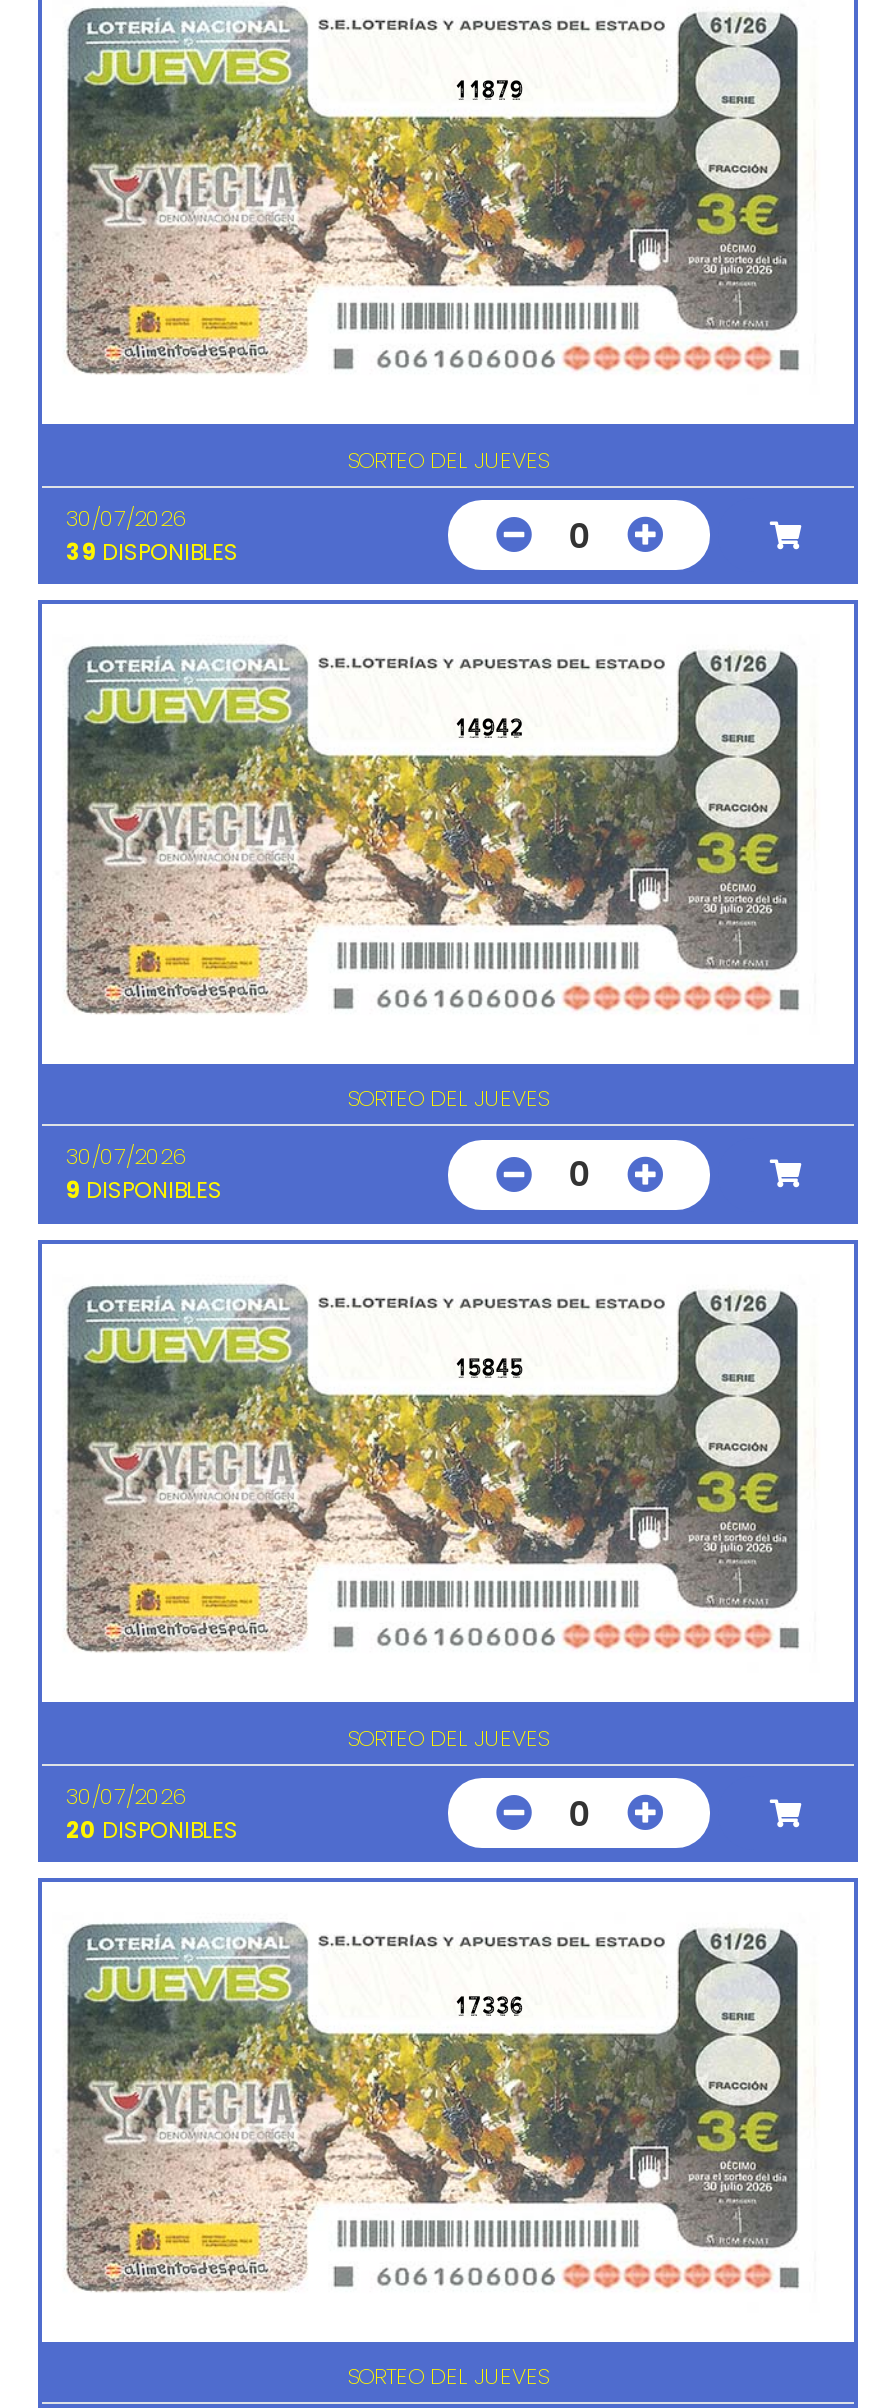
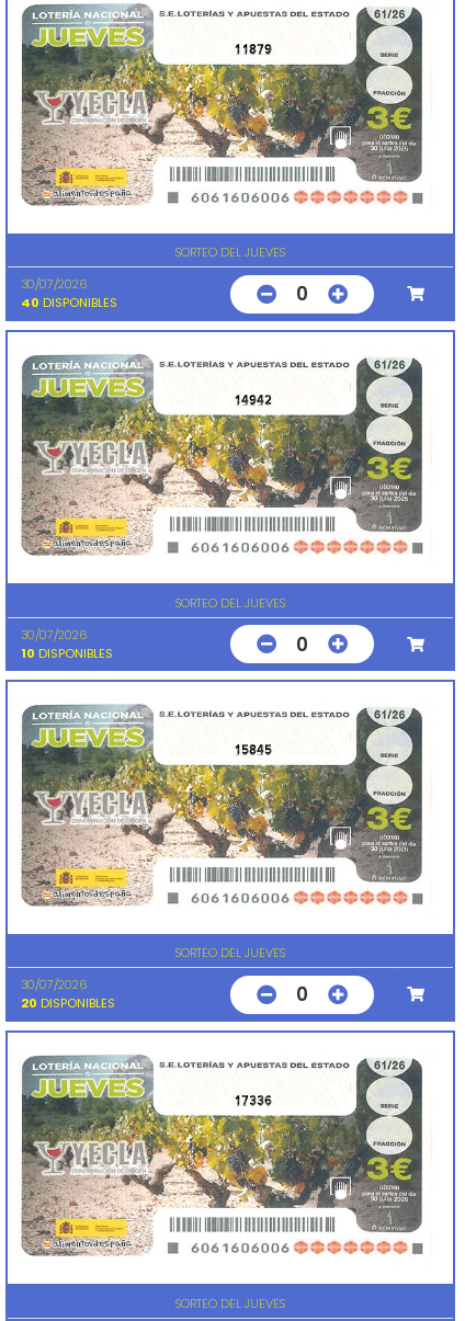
[66,536,238,568] 39 DISPONIBLES -> [21,294,117,311] 40 DISPONIBLES
[66,1175,222,1207] 9 DISPONIBLES -> [21,644,113,662] 10 DISPONIBLES

